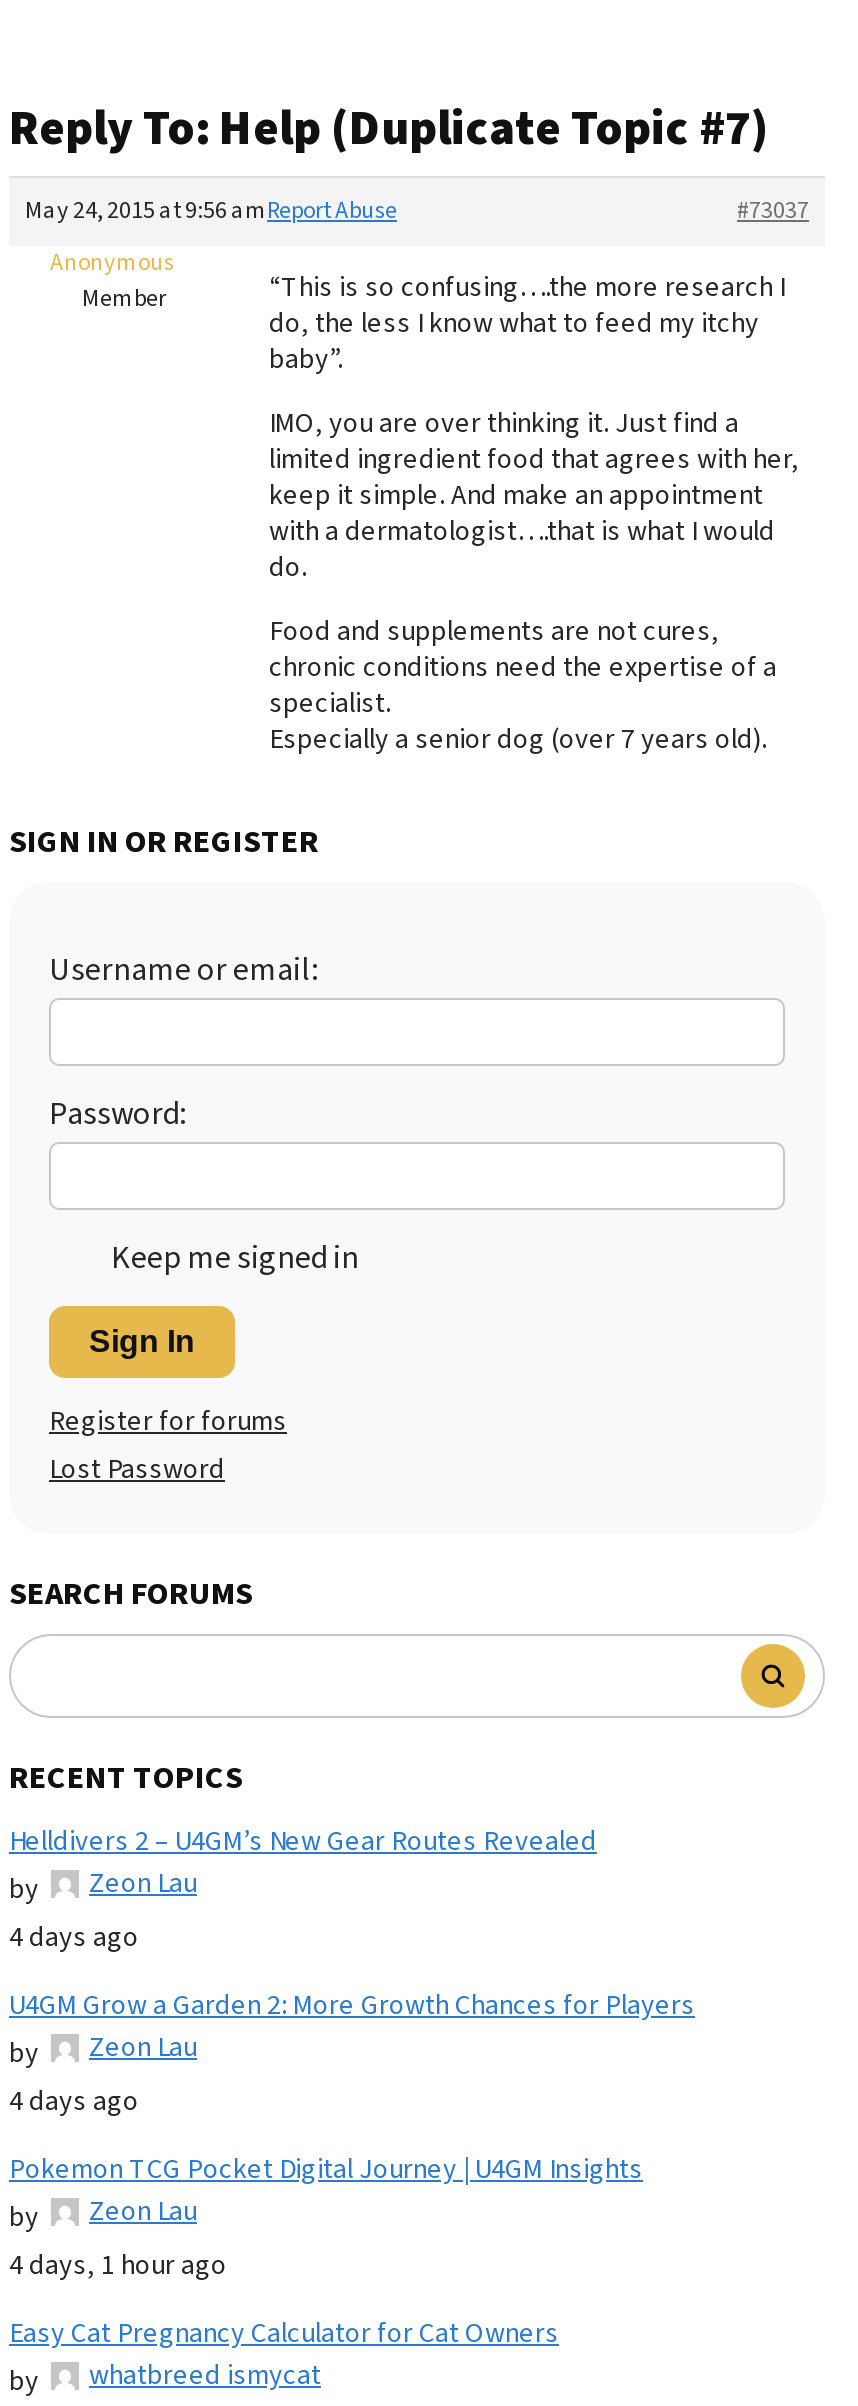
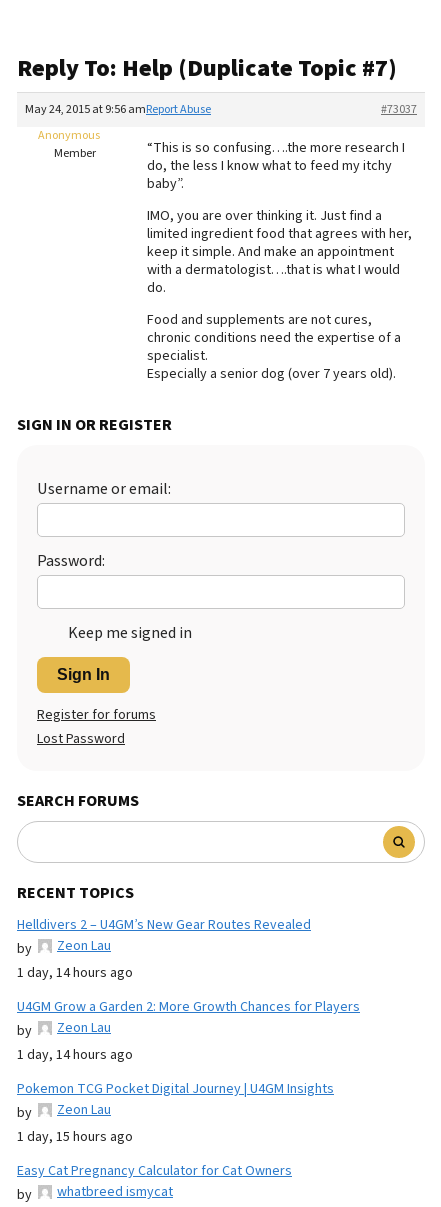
[9,1917,139,1957] 4 days ago -> [17,963,133,983] 1 day, 14 hours ago
[9,2081,139,2121] 4 days ago -> [17,1045,133,1065] 1 day, 14 hours ago
[9,2245,227,2285] 4 days, 1 hour ago -> [17,1127,133,1147] 1 day, 15 hours ago

